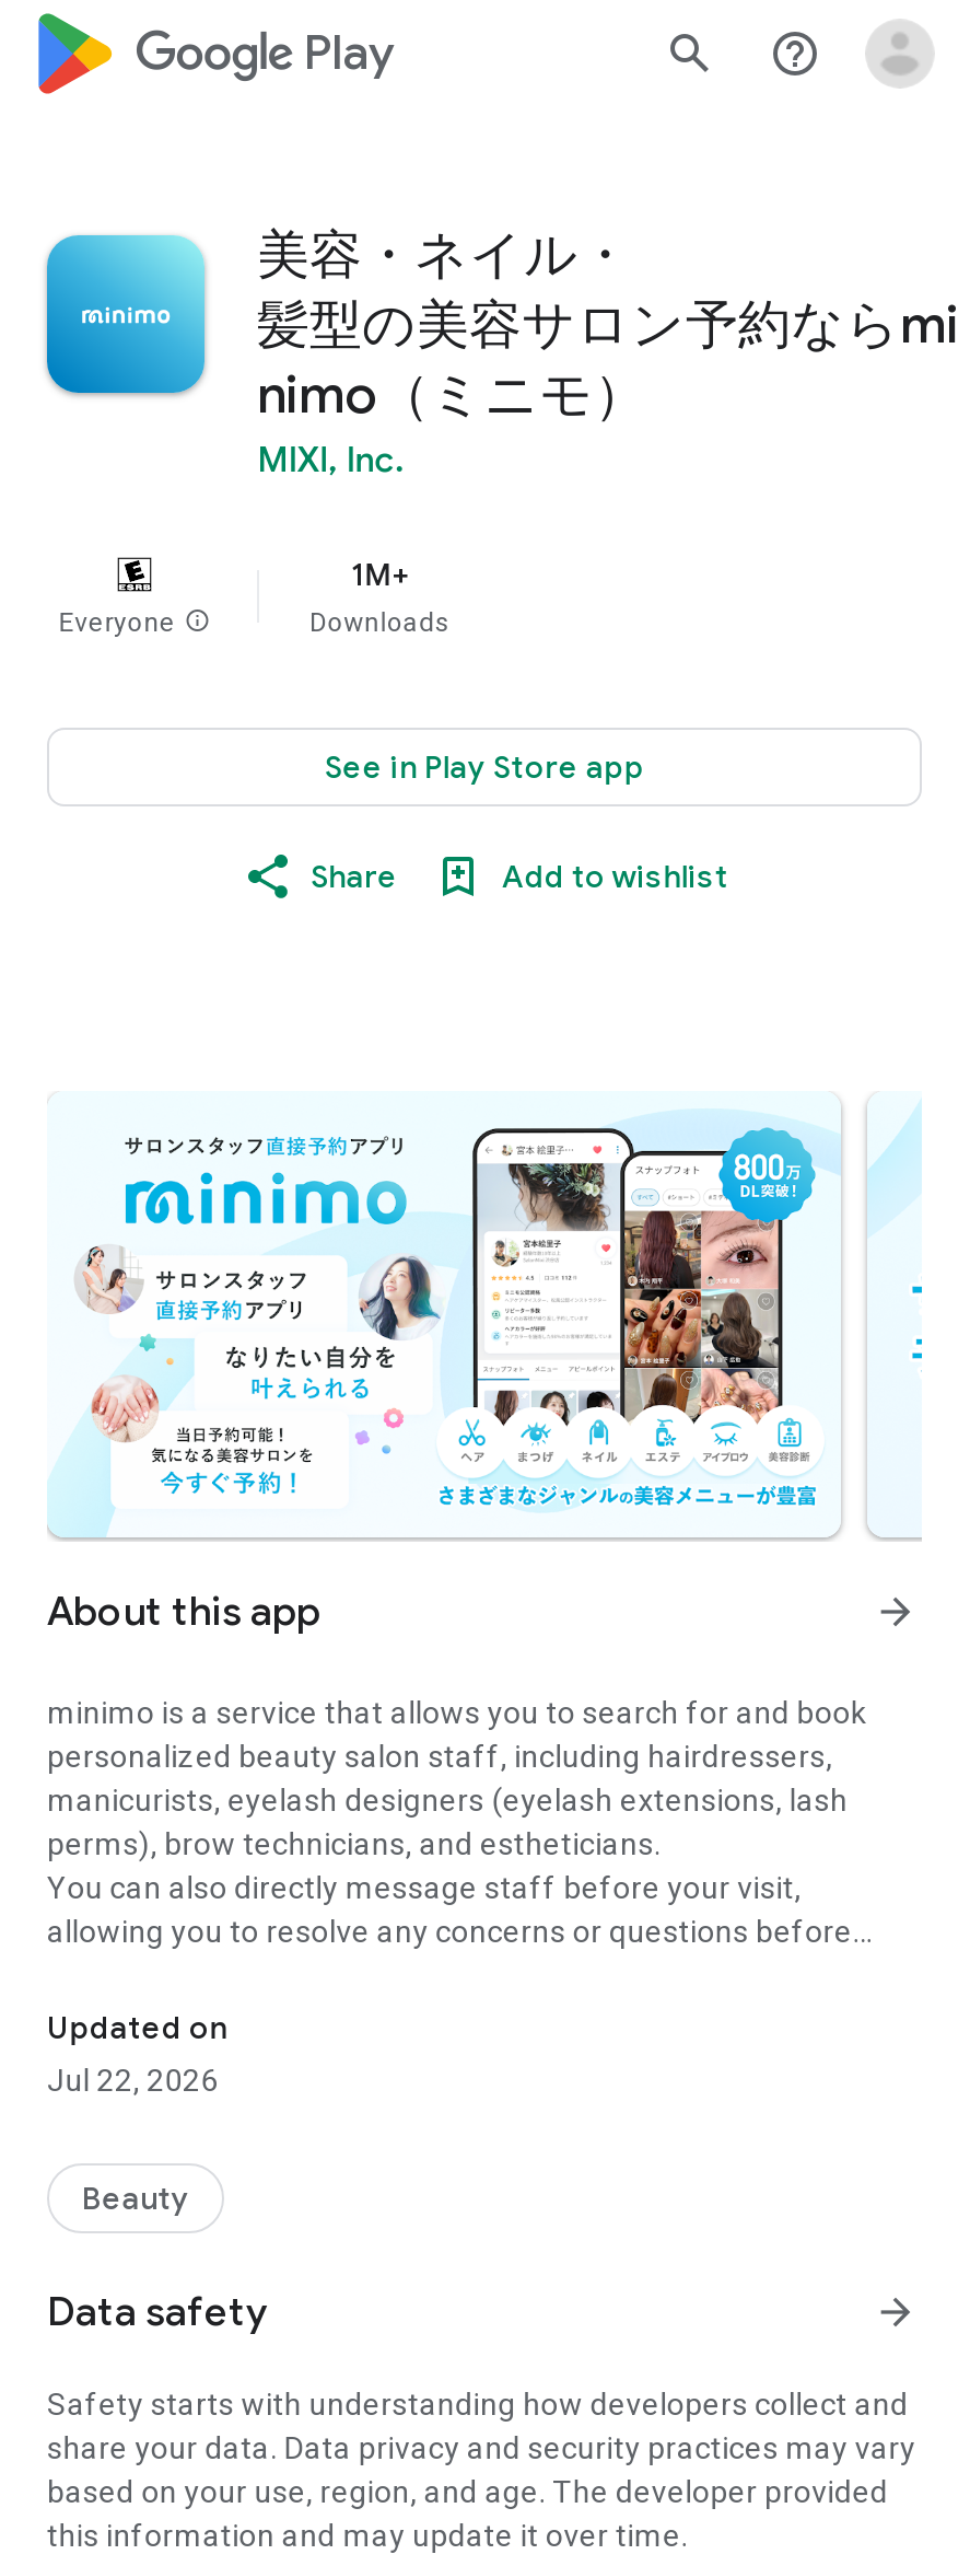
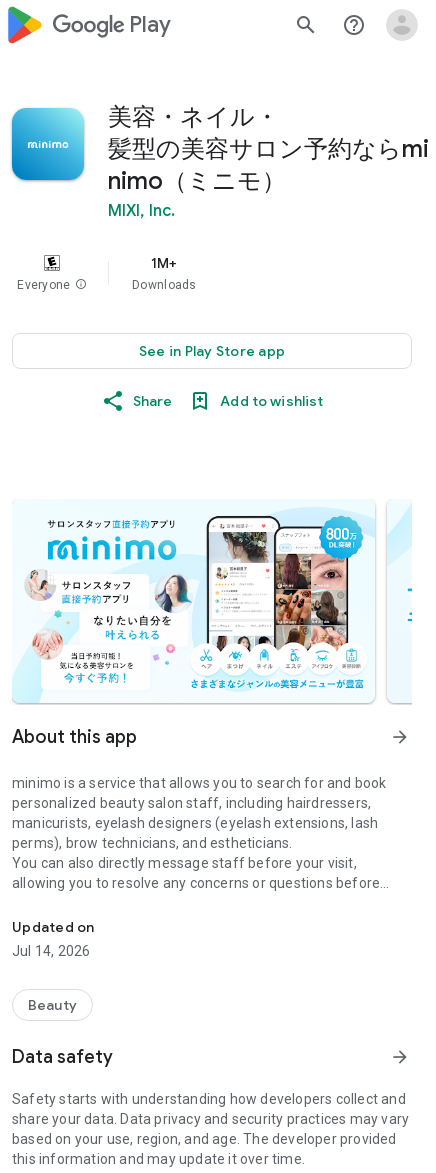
[47,2063,218,2098] Jul 22, 2026 -> [12,943,90,959] Jul 14, 2026

